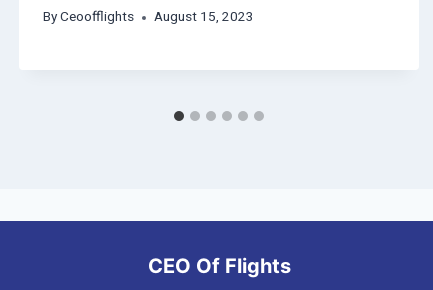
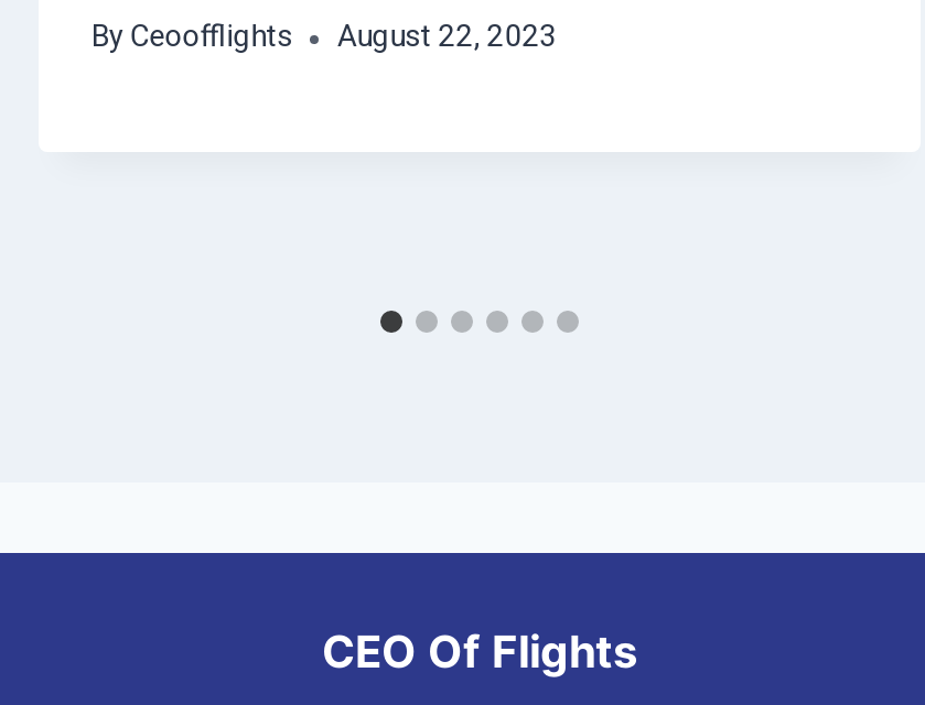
[43,7,254,27] By Ceoofflights August 15, 2023 -> [92,16,557,60] By Ceoofflights August 22, 2023

